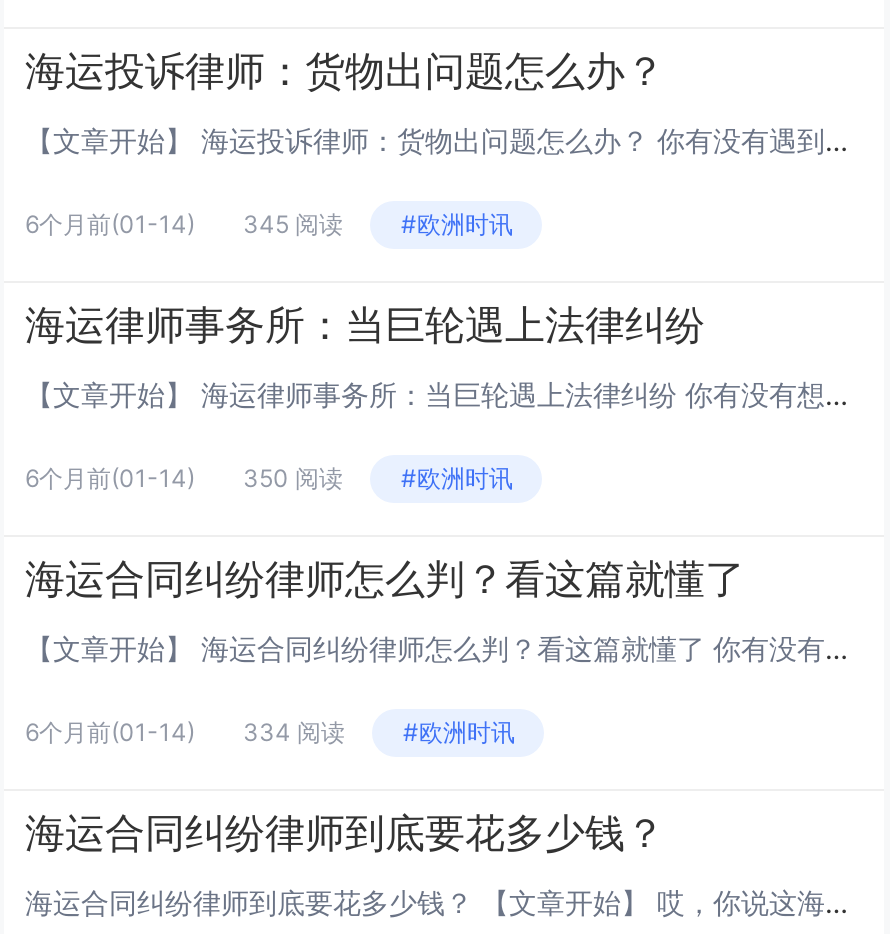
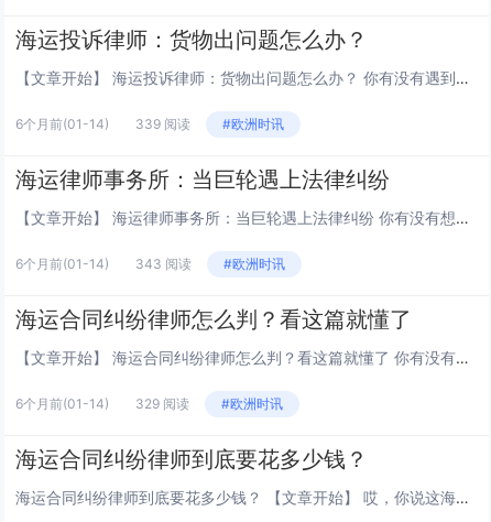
[25,209,513,239] 6个月前(01-14) 345 阅读 #欧洲时讯 -> [16,116,285,132] 6个月前(01-14) 339 阅读 #欧洲时讯
[25,463,513,493] 6个月前(01-14) 350 阅读 #欧洲时讯 -> [16,255,286,272] 6个月前(01-14) 343 阅读 #欧洲时讯
[25,717,515,747] 6个月前(01-14) 334 阅读 #欧洲时讯 -> [16,395,283,412] 6个月前(01-14) 329 阅读 #欧洲时讯

